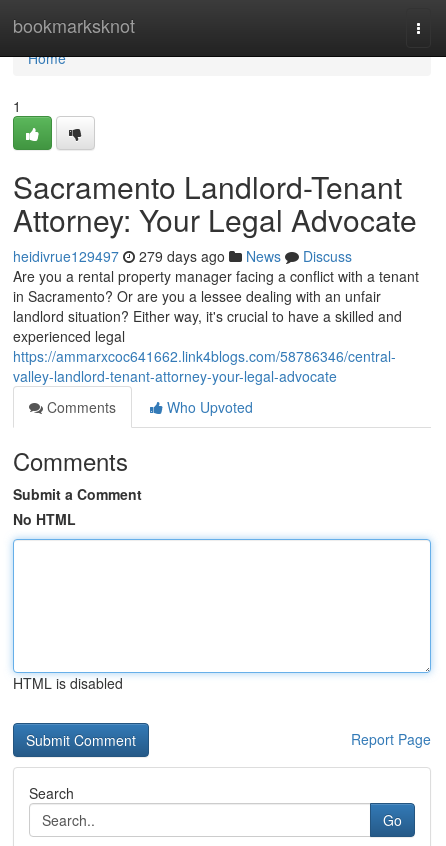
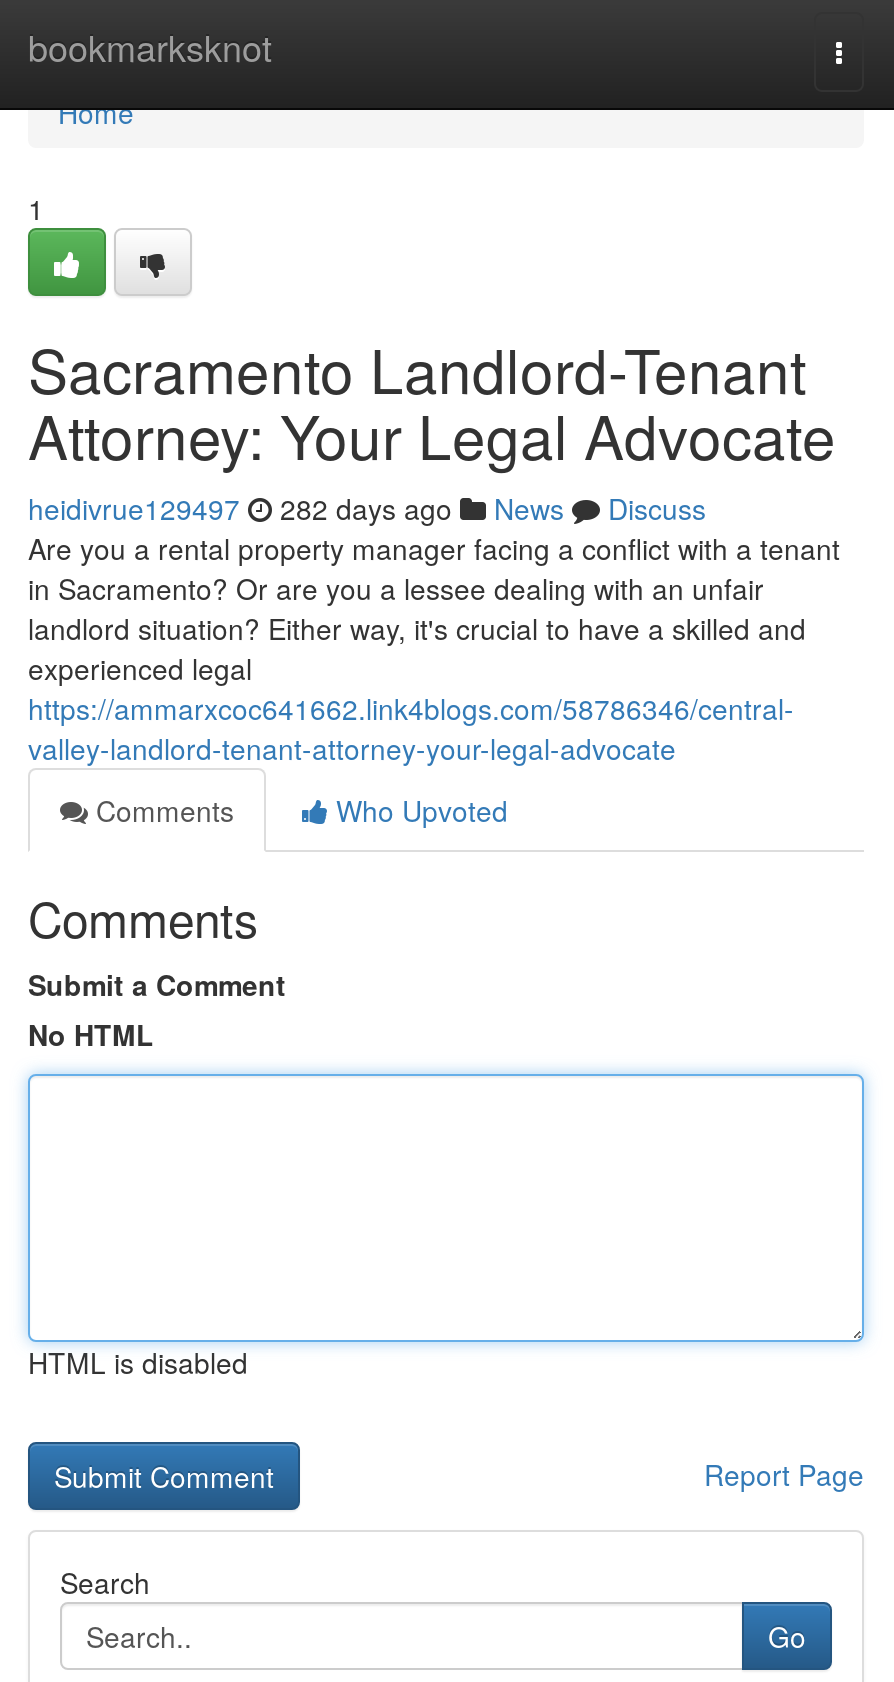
[13,246,352,266] heidivrue129497 279 days ago News Discuss -> [28,488,706,528] heidivrue129497 282 days ago News Discuss

